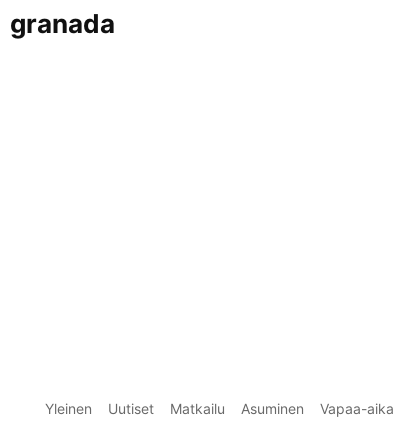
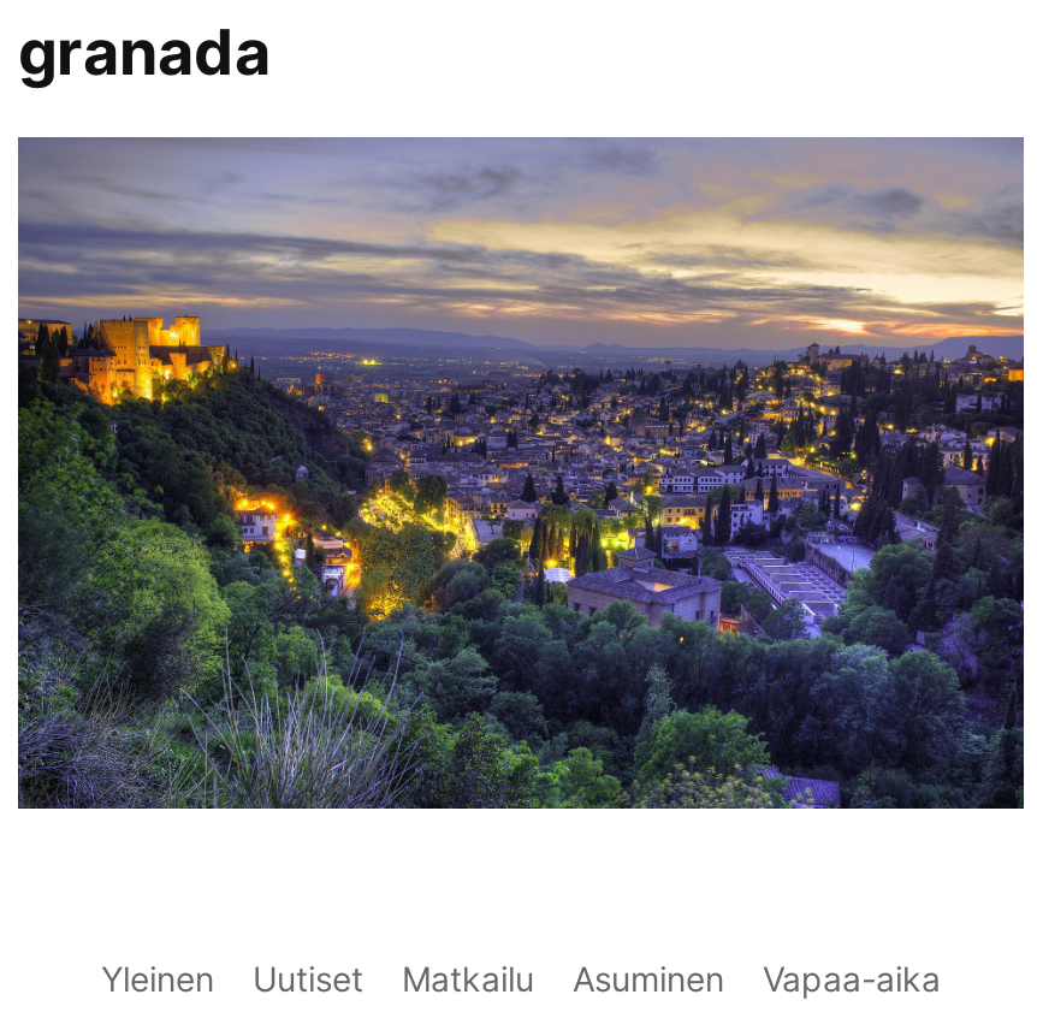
none -> [16,135,1026,811] [image]

